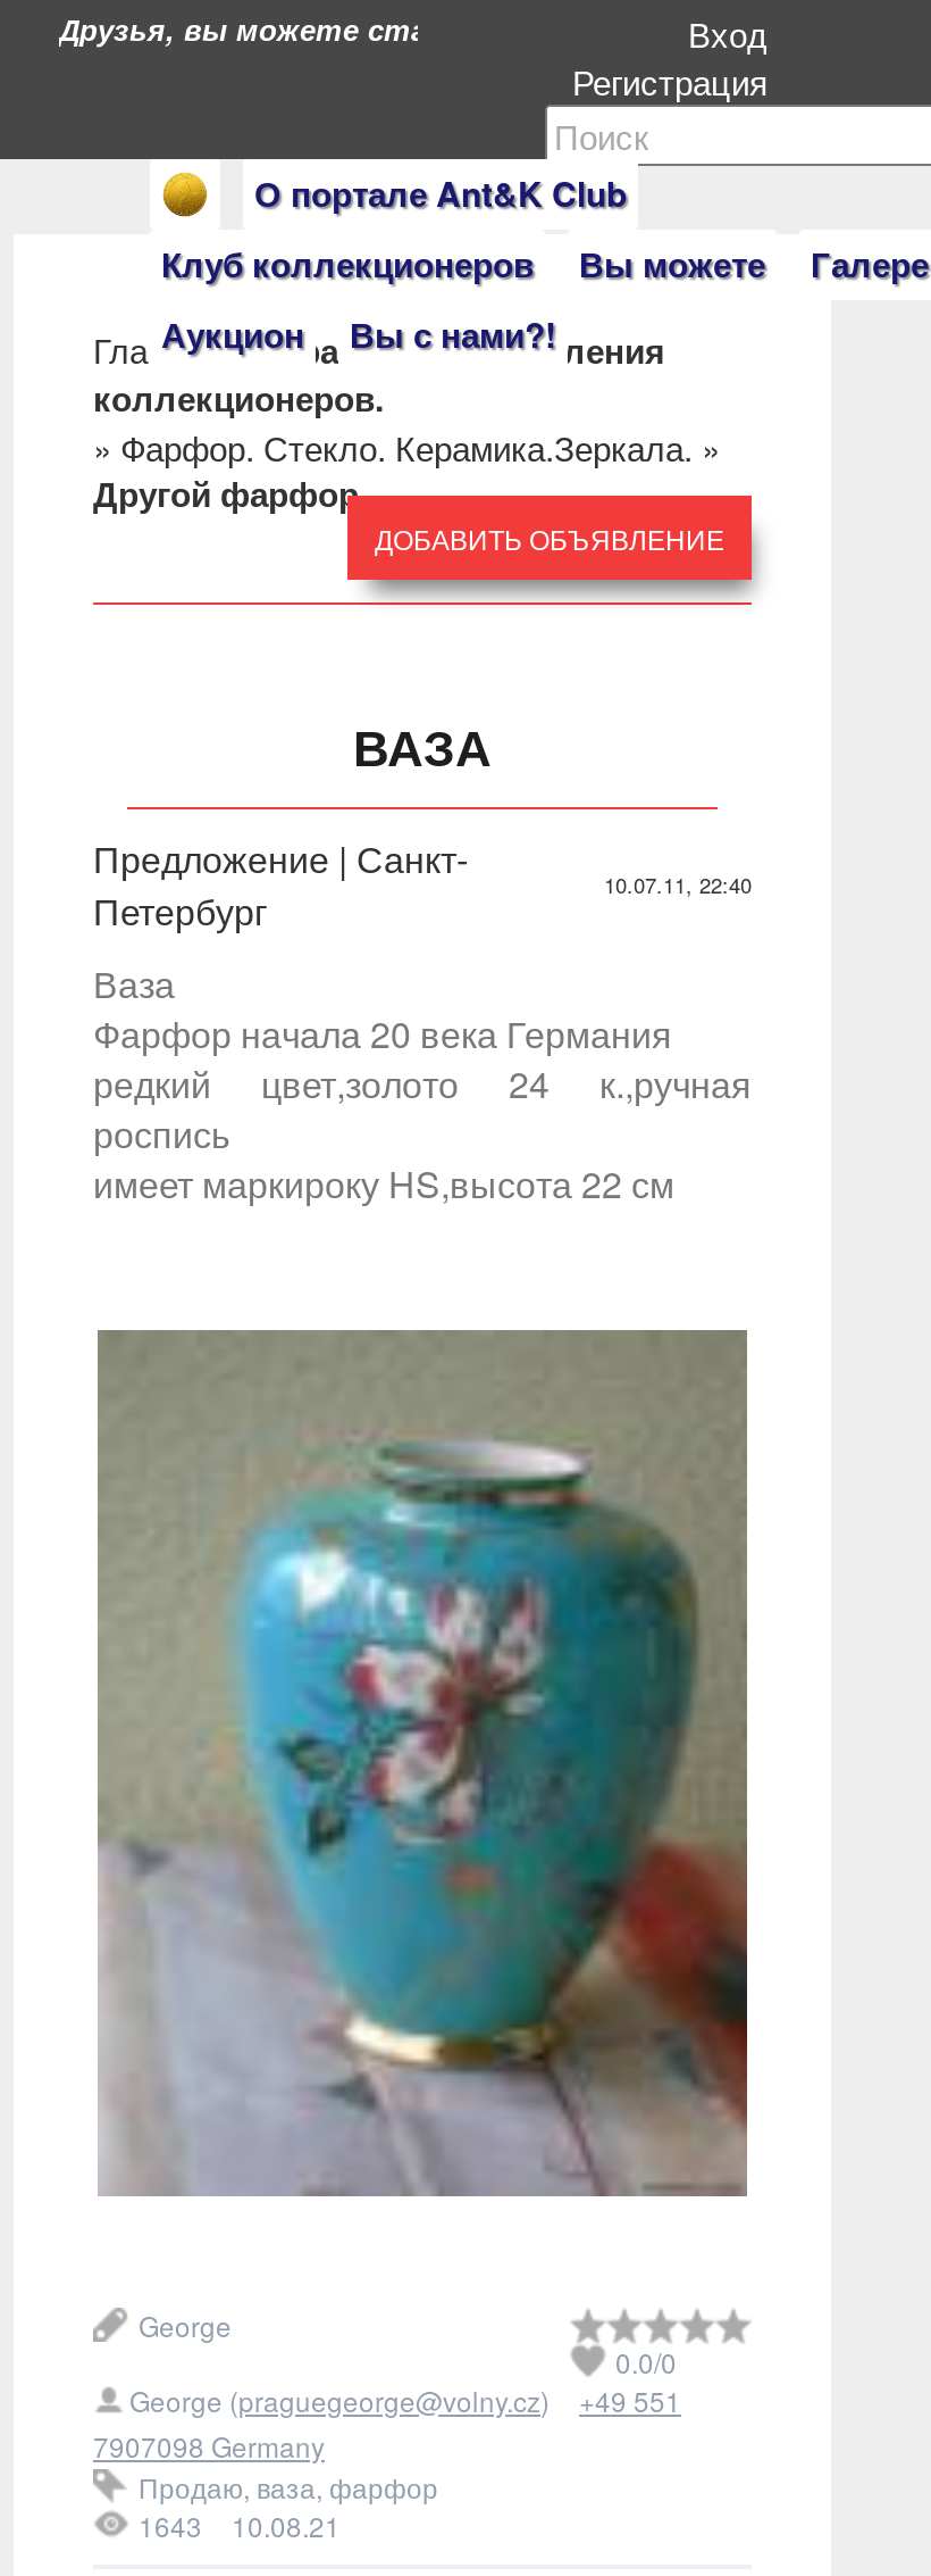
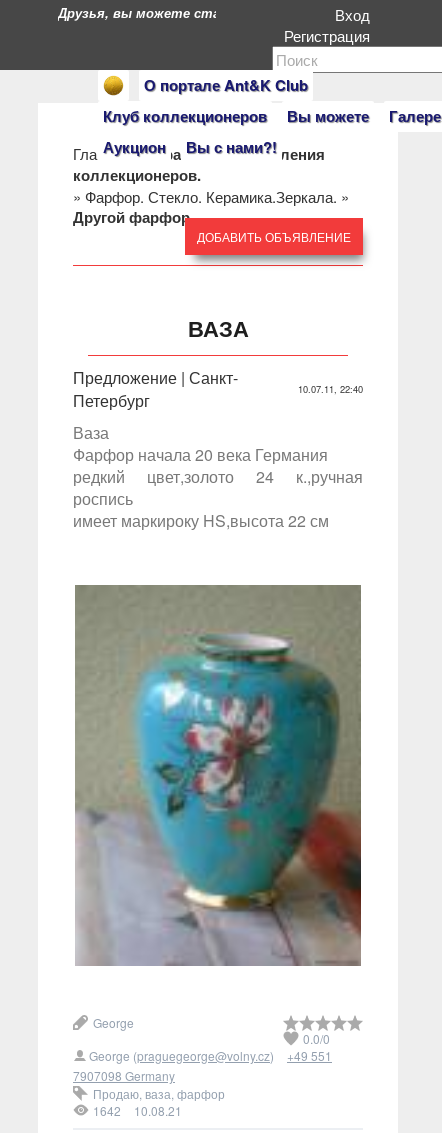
[139,2506,341,2544] 1643 10.08.21 -> [93,1102,182,1119] 1642 10.08.21

